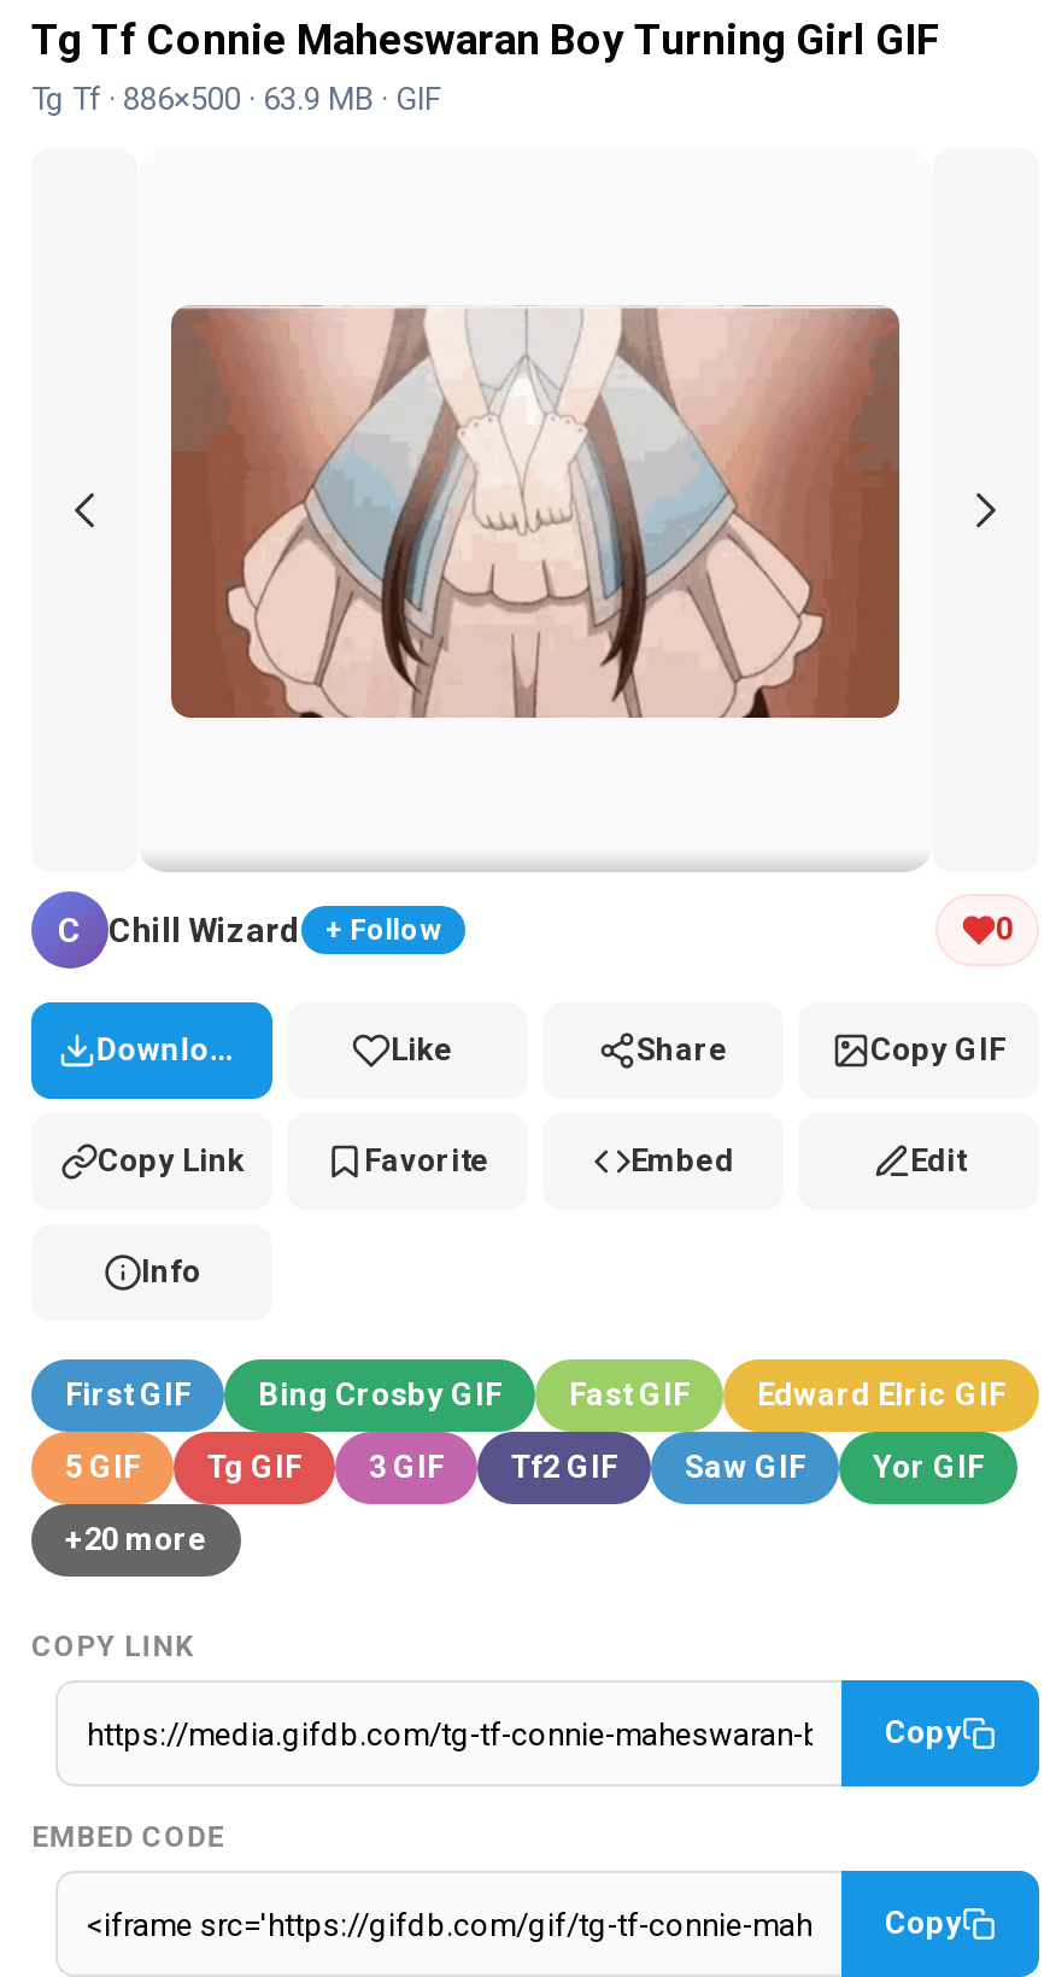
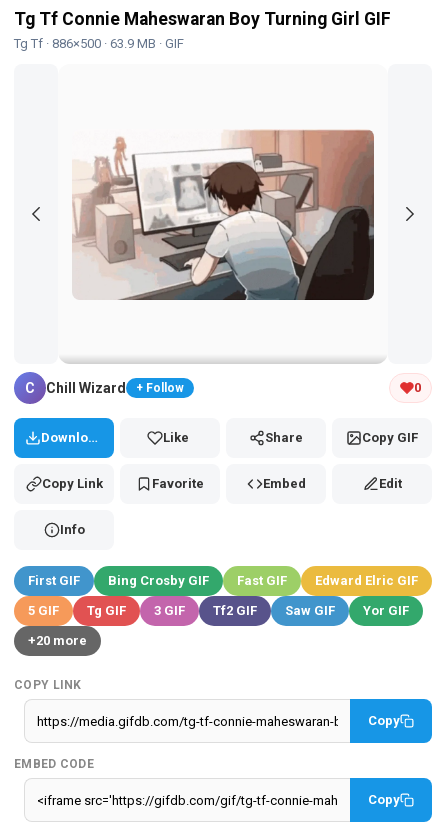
[169,305,902,720] [image] -> [72,130,375,301] [image]

